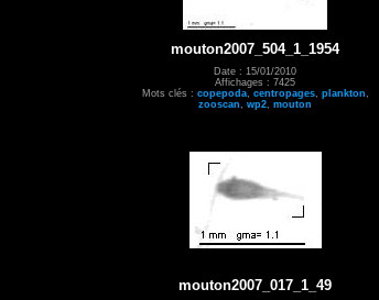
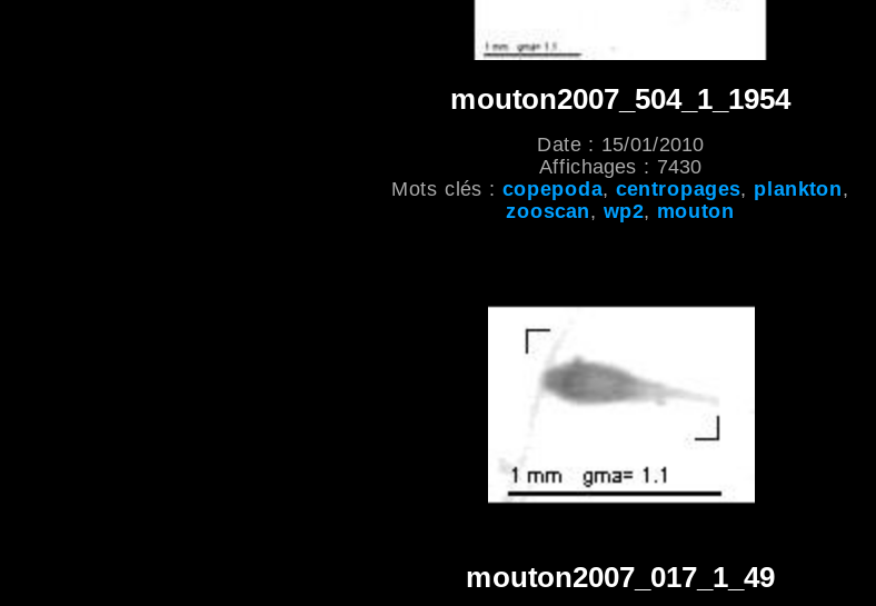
[215,77,295,88] Affichages : 7425 -> [539,155,701,177] Affichages : 7430

